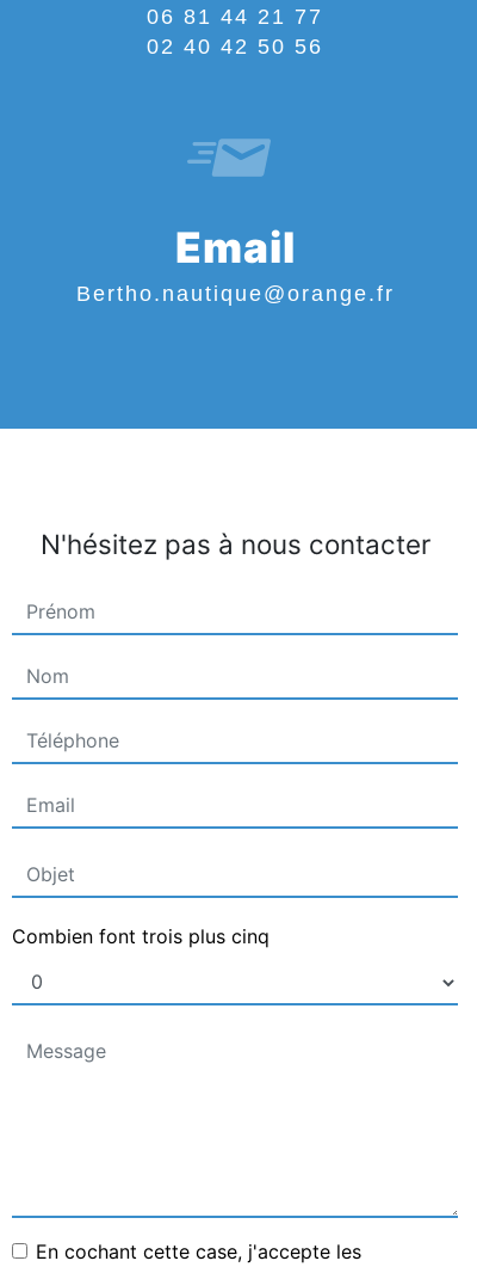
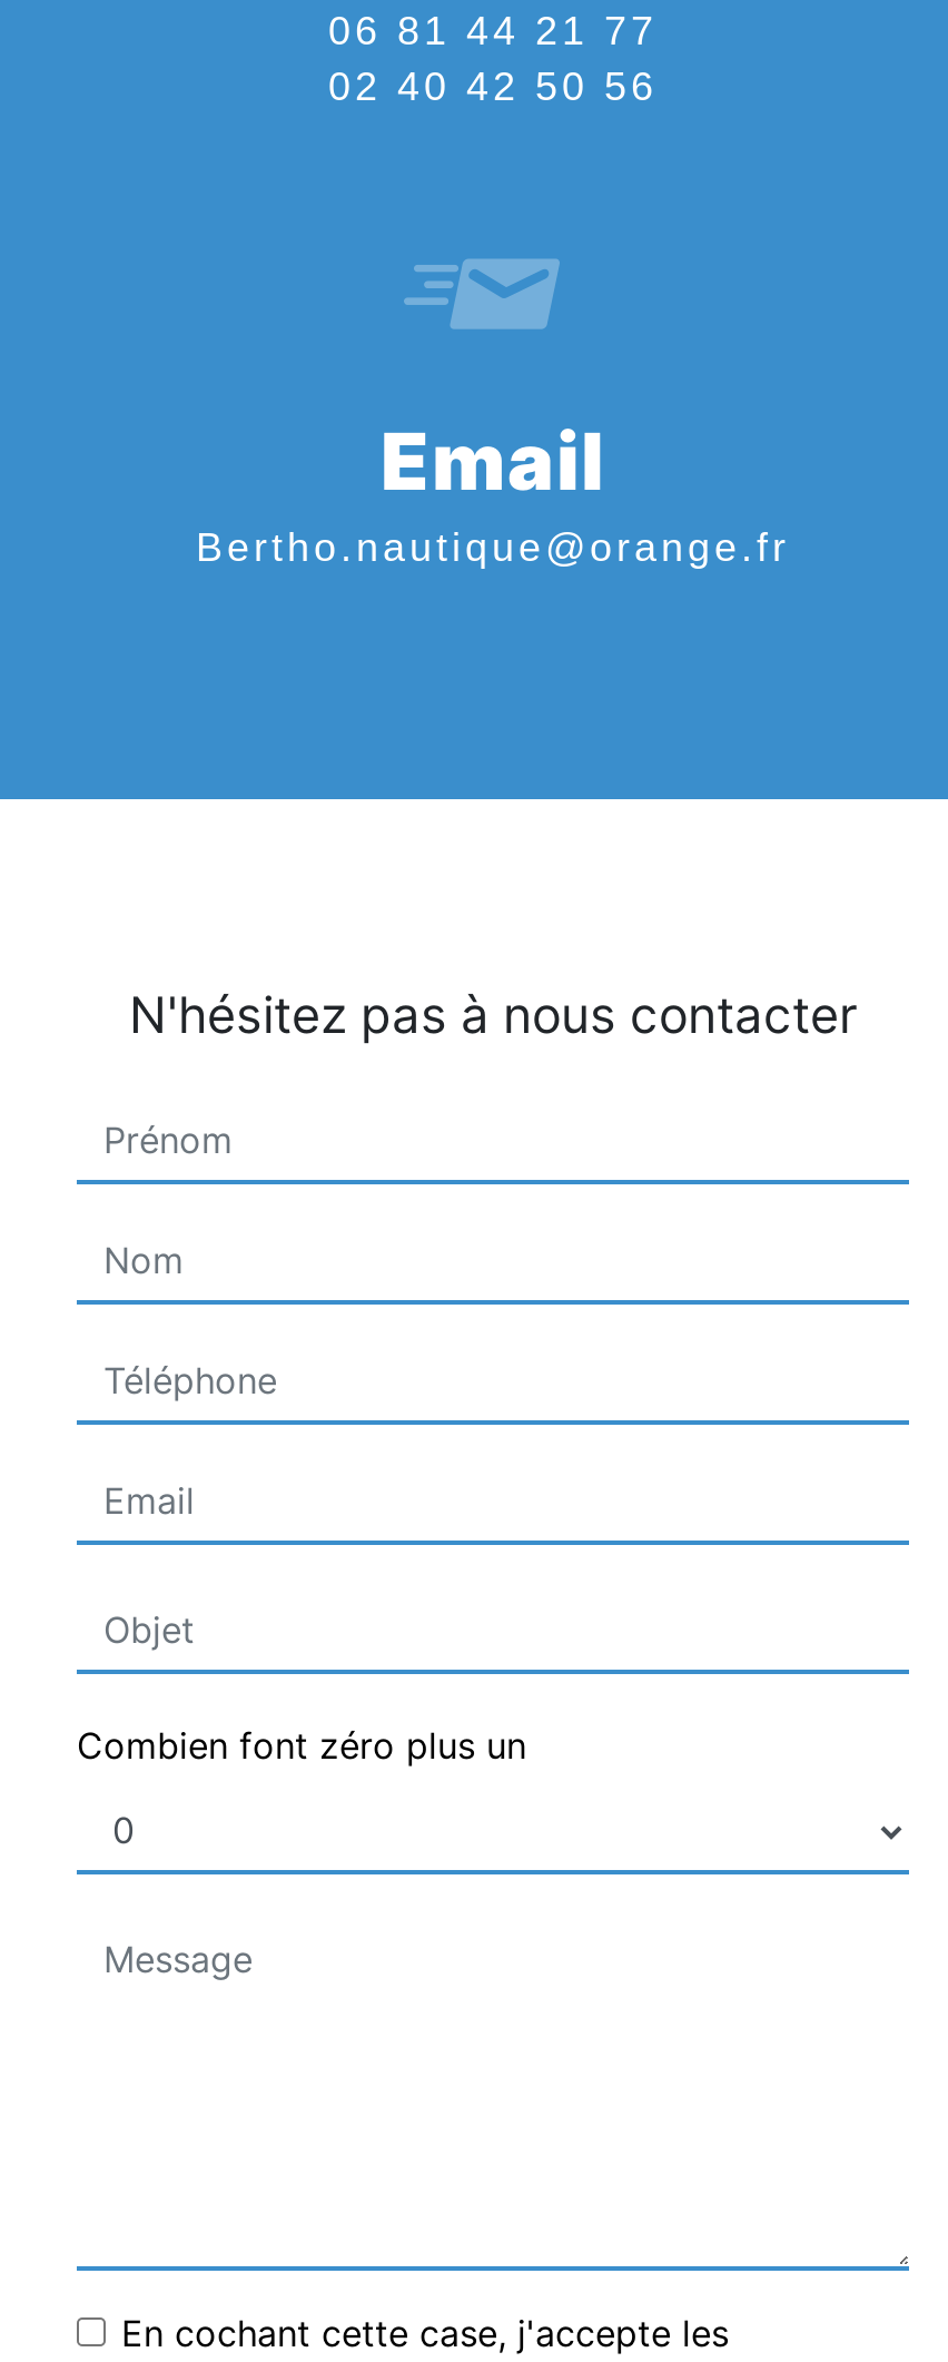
[12,925,270,948] Combien font trois plus cinq -> [77,1724,526,1768] Combien font zéro plus un

